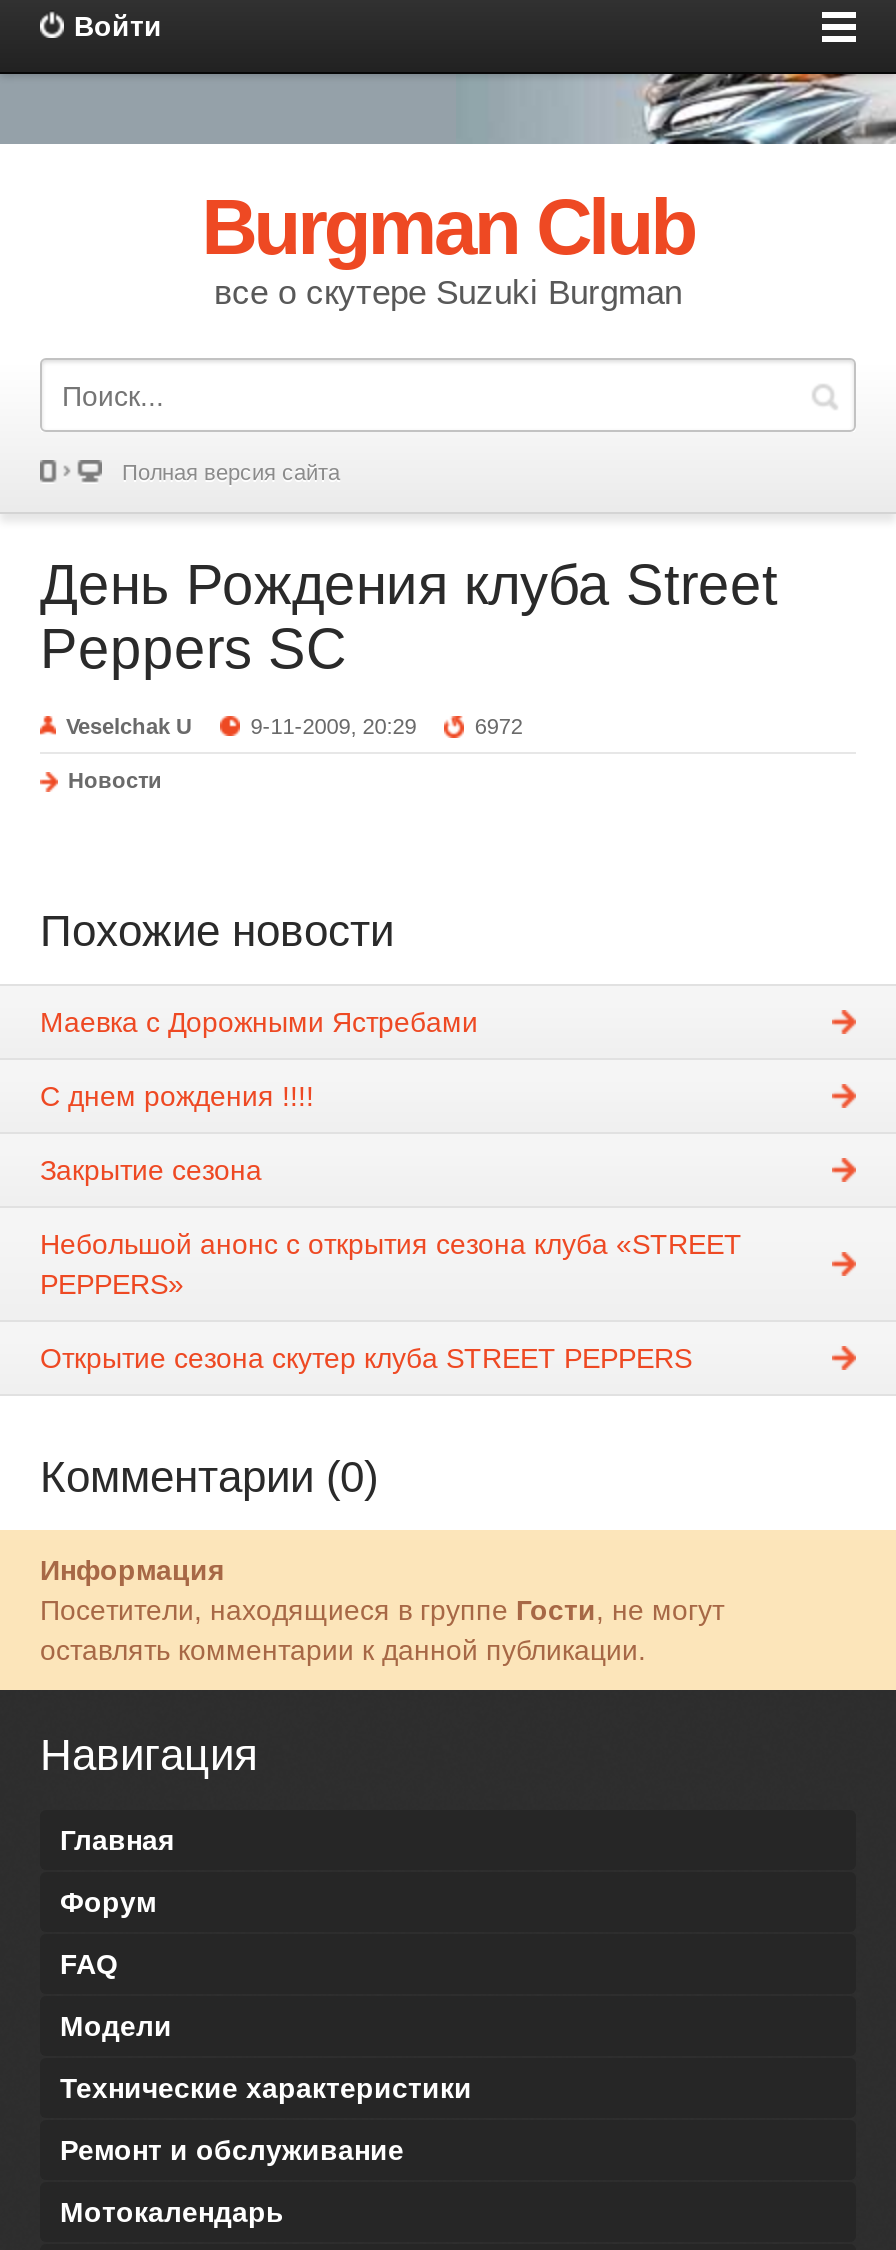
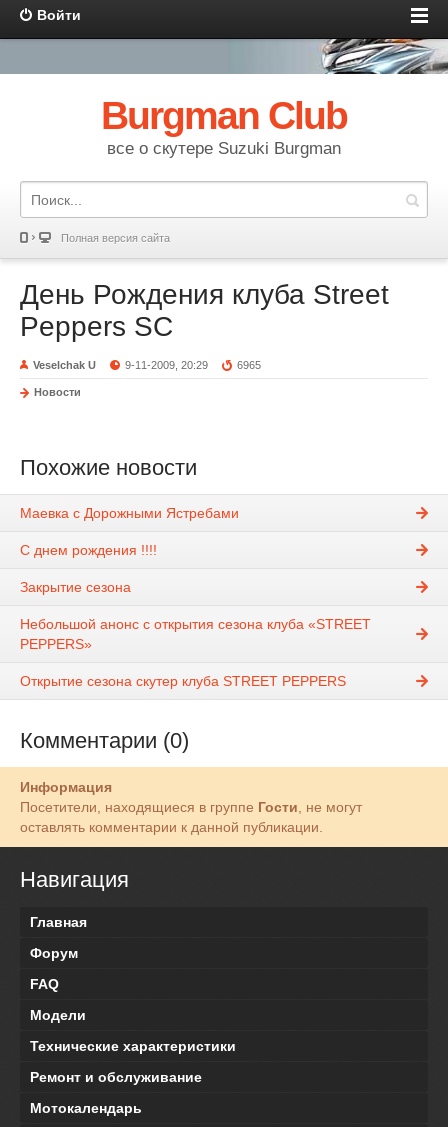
[475,714,523,738] 6972 -> [237,359,261,371] 6965

